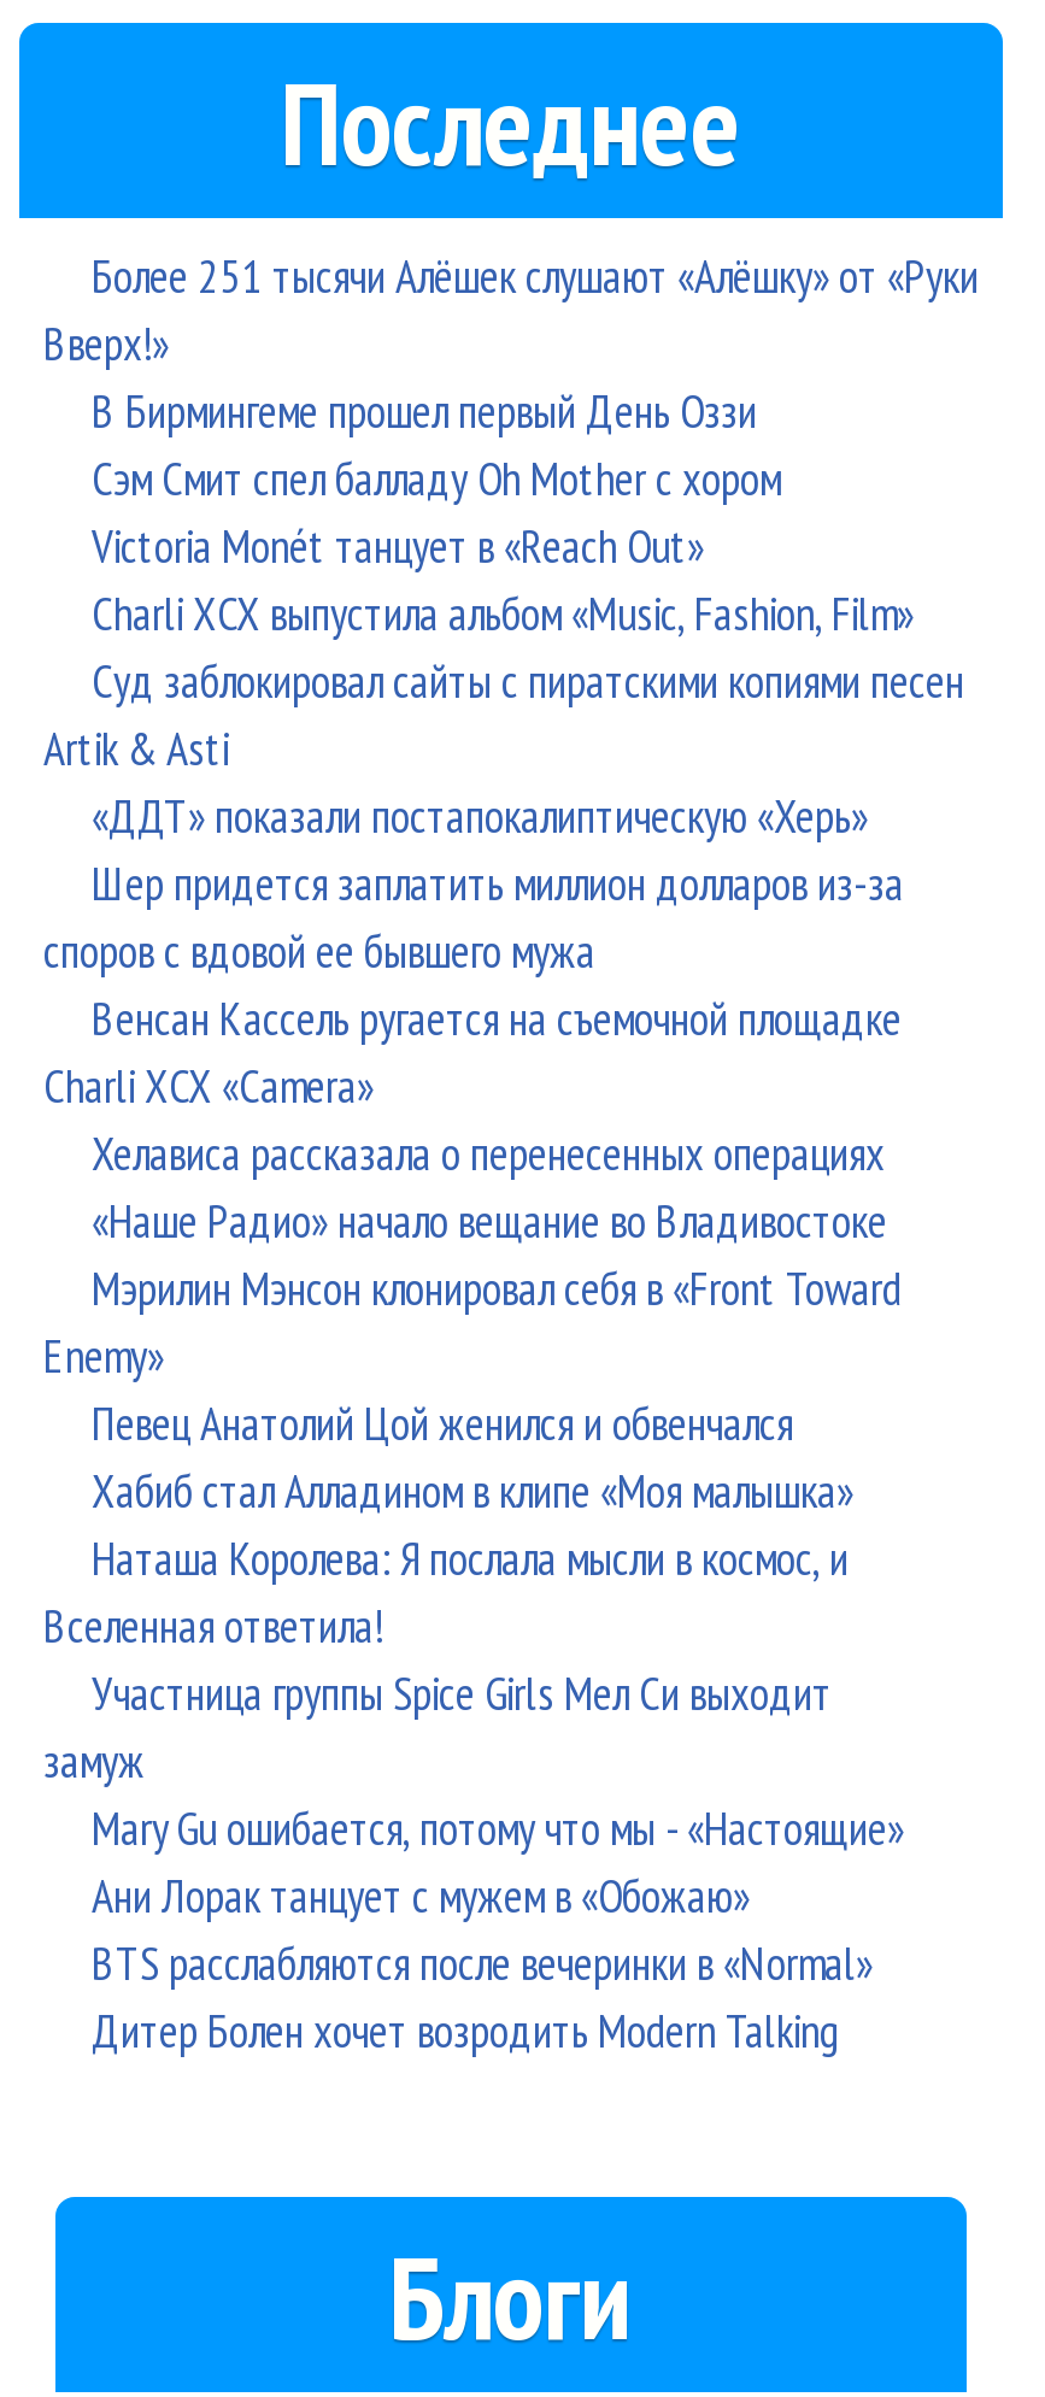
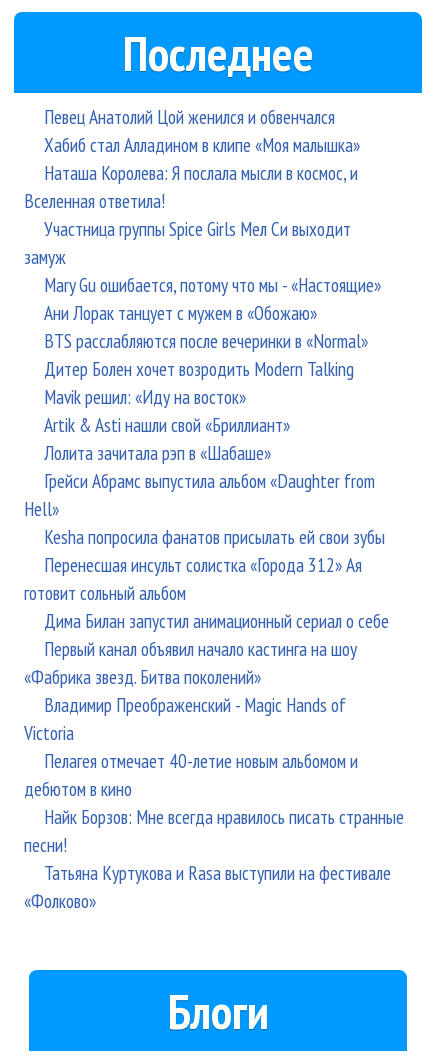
[43,244,979,1384] Более 251 тысячи Алёшек слушают «Алёшку» от «Руки | Вверх!» | В Бирмингеме прошел первый День Оззи | Сэм Смит спел балладу Oh Mother с хором | Victoria Monét танцует в «Reach Out» | Charli XCX выпустила альбом «Music, Fashion, Film» | Суд заблокировал сайты с пиратскими копиями песен | Artik & Asti | «ДДТ» показали постапокалиптическую «Херь» | Шер придется заплатить миллион долларов из-за | споров с вдовой ее бывшего мужа | Венсан Кассель ругается на съемочной площадке | Charli XCX «Camera» | Хелависа рассказала о перенесенных операциях | «Наше Радио» начало вещание во Владивостоке | Мэрилин Мэнсон клонировал себя в «Front Toward | Enemy» -> none
moved [43,1391,873,2059] -> [24,104,368,381]: Певец Анатолий Цой женился и обвенчался | Хабиб стал Алладином в клипе «Моя малышка» | Наташа Королева: Я послала мысли в космос, и | ... | BTS расслабляются после вечеринки в «Normal» | Дитер Болен хочет возродить Modern Talking
none -> [24,384,404,913] Mavik решил: «Иду на восток» | Artik & Asti нашли свой «Бриллиант» | Лолита зачитала рэп в «Шабаше» | Грейси Абрамс выпустила альбом «Daughter from | Hell» | Kesha попросила фанатов присылать ей свои зубы | Перенесшая инсульт солистка «Города 312» Ая | готовит сольный альбом | Дима Билан запустил анимационный сериал о себе | Первый канал объявил начало кастинга на шоу | «Фабрика звезд. Битва поколений» | Владимир Преображенский - Magic Hands of | Victoria | Пелагея отмечает 40-летие новым альбомом и | дебютом в кино | Найк Борзов: Мне всегда нравилось писать странные | песни! | Татьяна Куртукова и Rasa выступили на фестивале | «Фолково»

